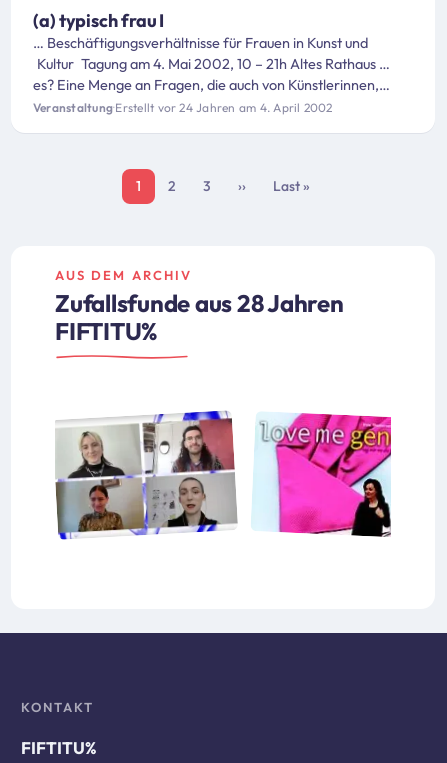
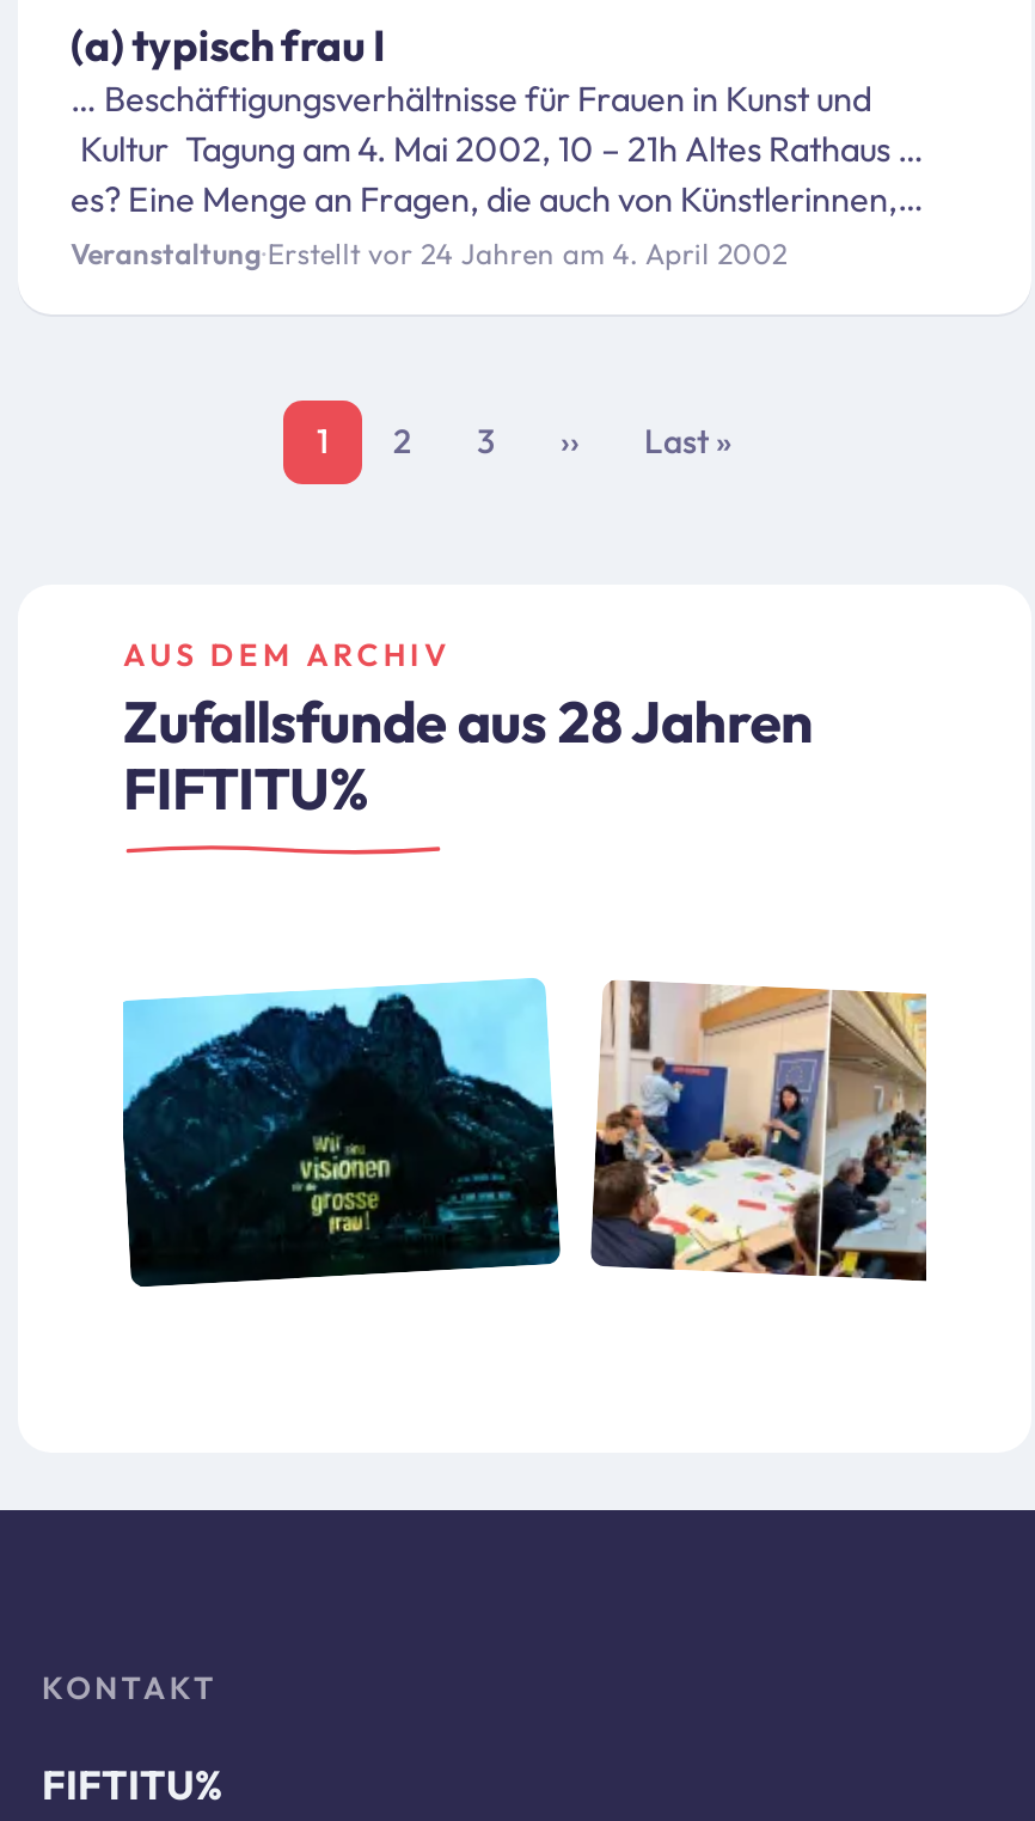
[55,410,238,540] [image] -> [121,979,563,1290] [image]
[251,412,392,537] [image] -> [589,979,929,1281] [image]

